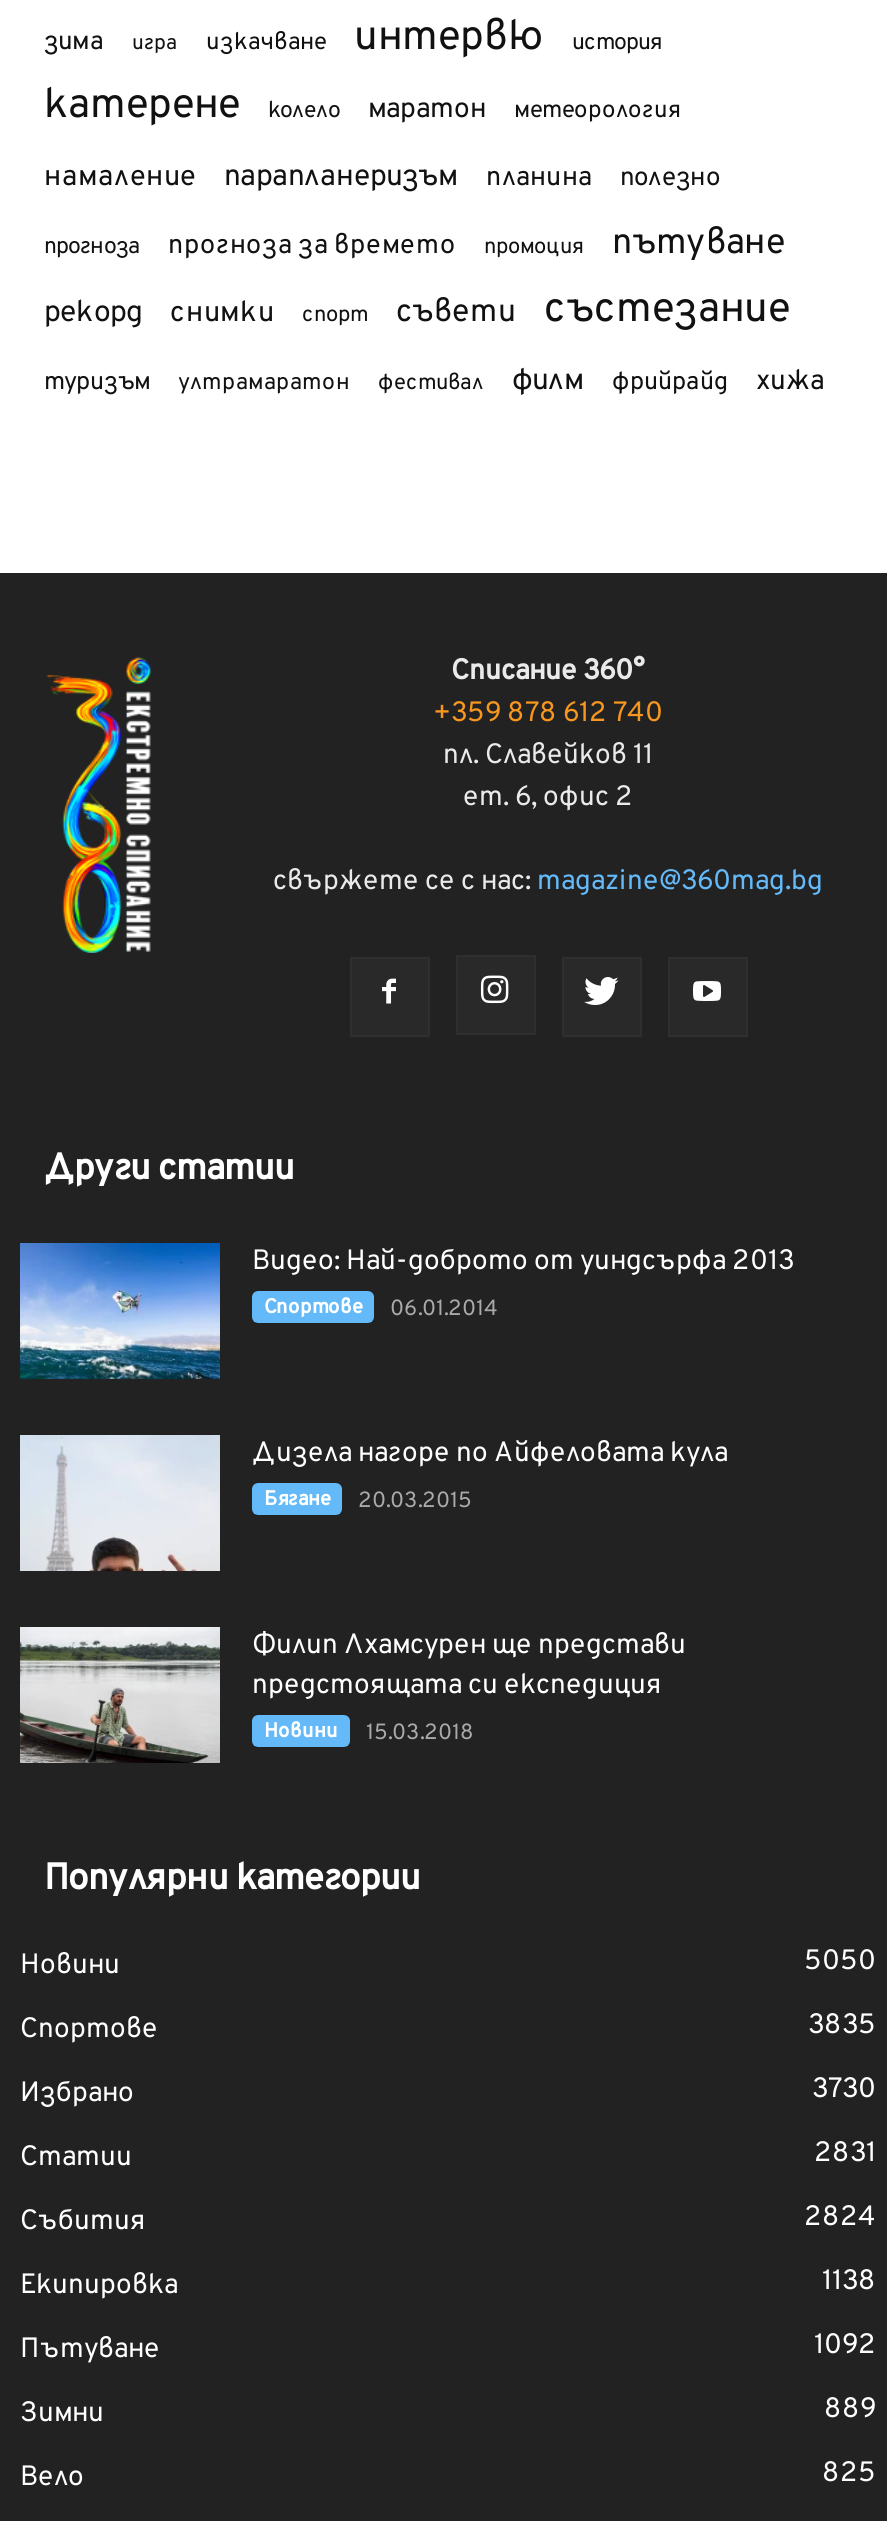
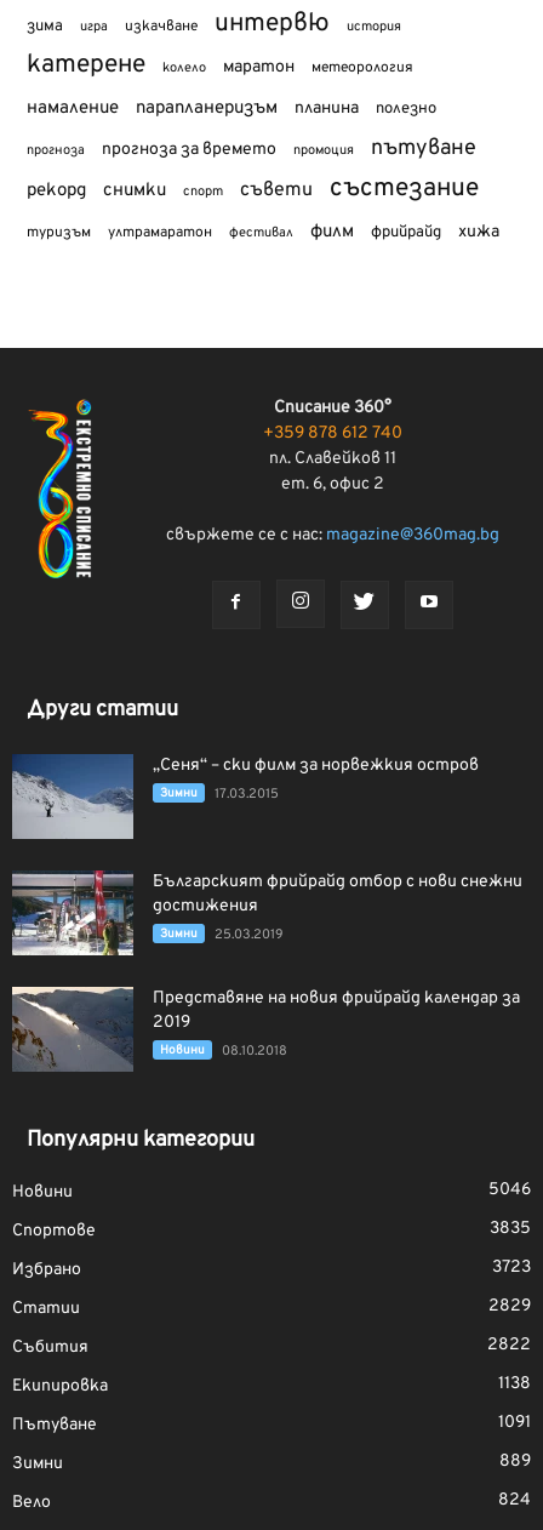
[20,1243,794,1383] [image] | Видео: Най-доброто от уиндсърфа 2013 -> [11,755,479,840] [image] | „Сеня“ – ски филм за норвежкия остров
[264,1294,498,1322] Спортове | 06.01.2014 -> [160,785,279,802] Зимни | 17.03.2015
[18,1433,728,1575] [image] | Дизела нагоре по Айфеловата кула -> [12,869,522,957] [image] | Българският фрийрайд отбор с нови снежни | достижения
[264,1486,472,1514] Бягане | 20.03.2015 -> [160,926,284,943] Зимни | 25.03.2019
[18,1627,686,1765] [image] | Филип Лхамсурен ще представи | предстоящата си експедиция -> [12,987,520,1072] [image] | Представяне на новия фрийрайд календар за | 2019
[264,1718,474,1746] Новини 15.03.2018 -> [160,1042,287,1059] Новини 08.10.2018
[804,1944,876,1978] 5050 -> [488,1179,531,1200] 5046
[812,2072,876,2106] 3730 -> [492,1257,531,1277] 3723
[814,2136,876,2170] 2831 -> [488,1296,531,1316] 2829
[804,2200,876,2234] 2824 -> [487,1334,531,1355] 2822
[814,2328,876,2362] 1092 -> [498,1412,531,1433] 1091
[822,2456,876,2490] 825 -> [498,1490,531,1510] 824

